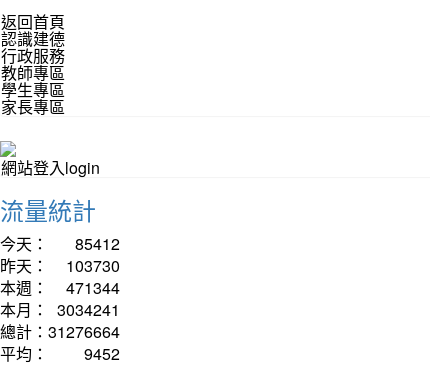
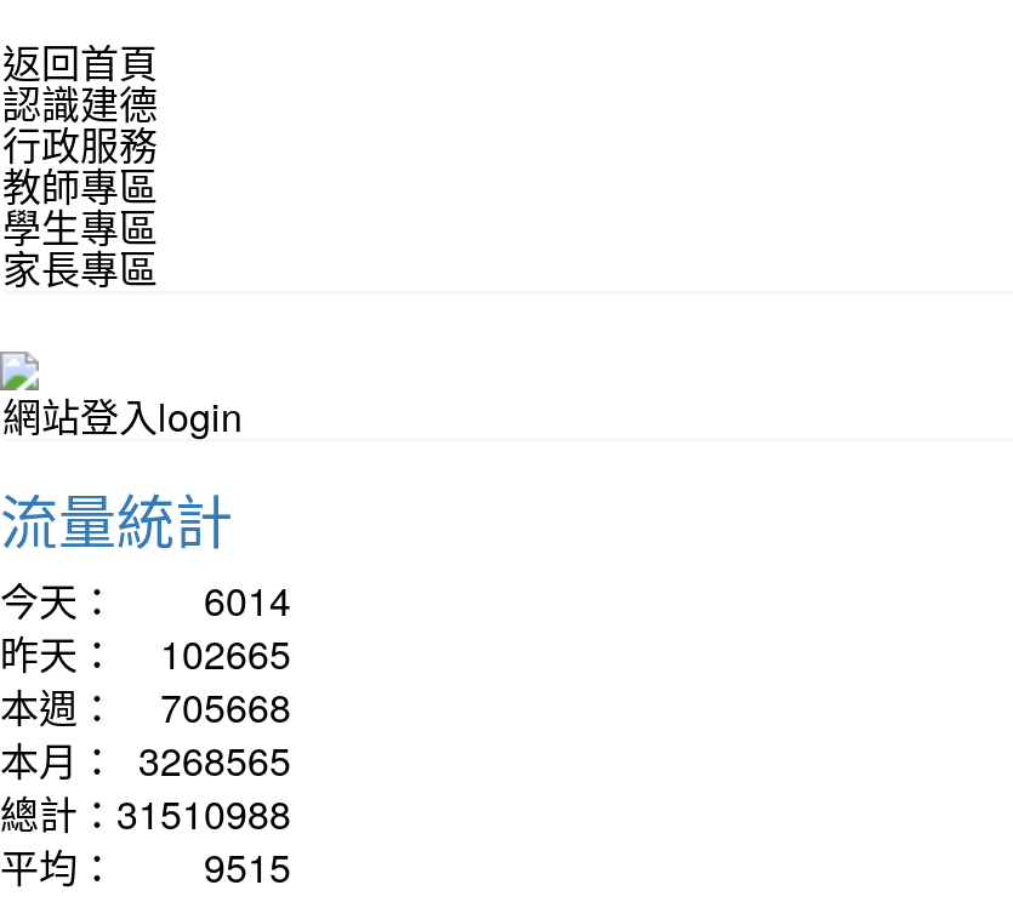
[0,232,120,255] 今天： 85412 -> [0,572,291,628] 今天： 6014
[0,254,120,277] 昨天： 103730 -> [0,626,291,681] 昨天： 102665
[0,276,120,299] 本週： 471344 -> [0,679,291,735] 本週： 705668
[0,298,120,321] 本月： 3034241 -> [0,732,291,788] 本月： 3268565
[0,320,120,343] 總計：31276664 -> [0,786,291,841] 總計：31510988
[0,342,120,365] 平均： 9452 -> [0,839,291,895] 平均： 9515

